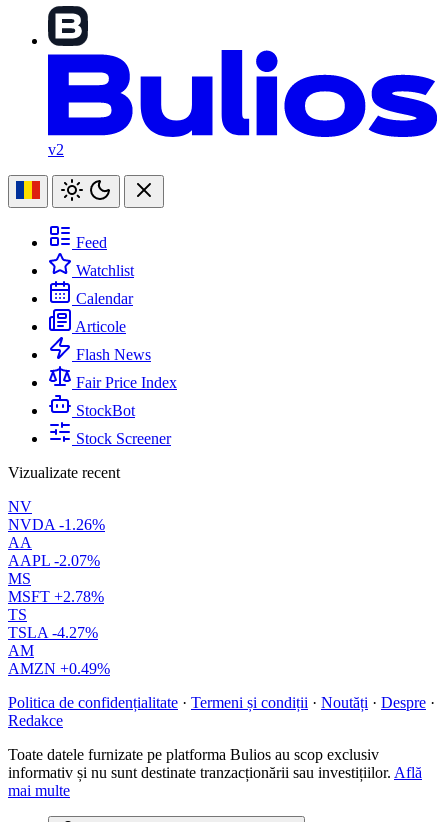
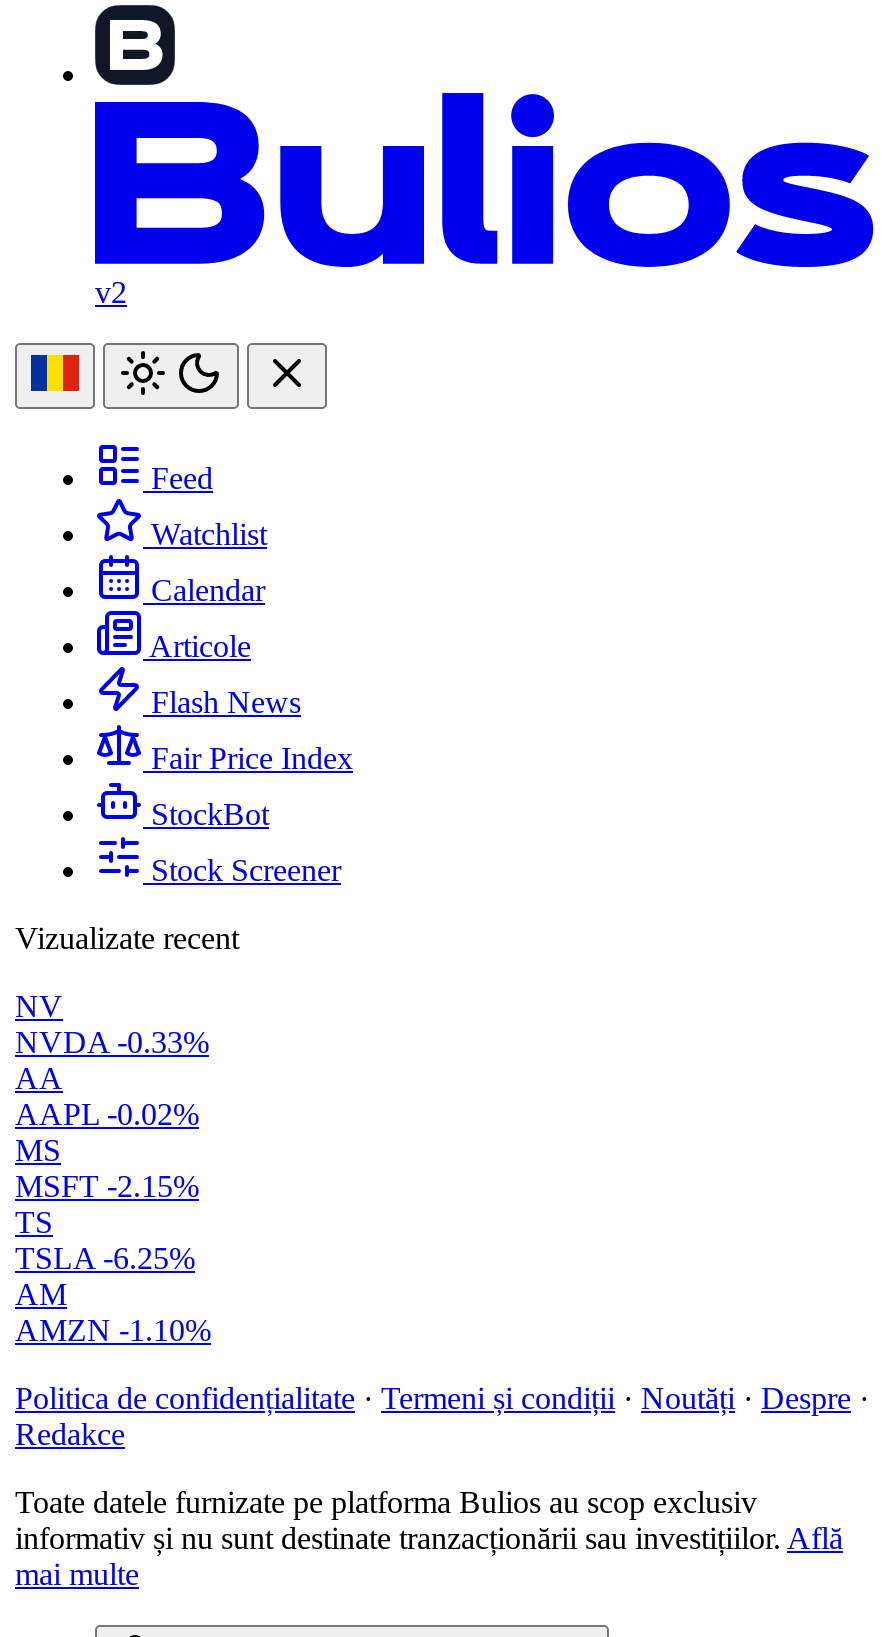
[8,516,105,533] NVDA -1.26% -> [15,1025,209,1059] NVDA -0.33%
[8,552,100,569] AAPL -2.07% -> [15,1097,199,1131] AAPL -0.02%
[8,588,104,605] MSFT +2.78% -> [15,1169,199,1203] MSFT -2.15%
[8,624,98,641] TSLA -4.27% -> [15,1241,195,1275] TSLA -6.25%
[8,660,110,677] AMZN +0.49% -> [15,1313,211,1347] AMZN -1.10%

